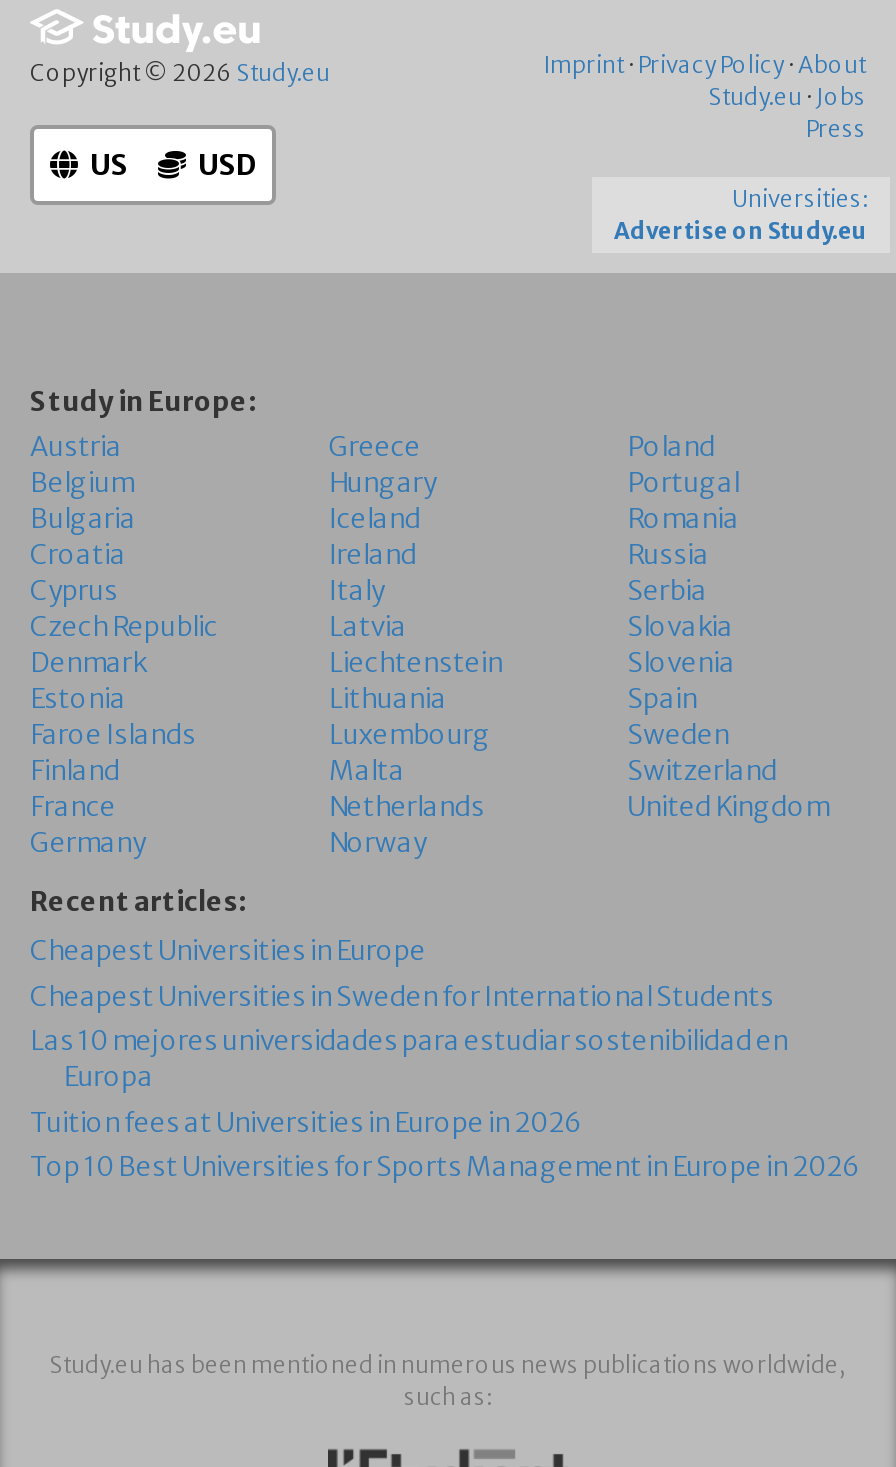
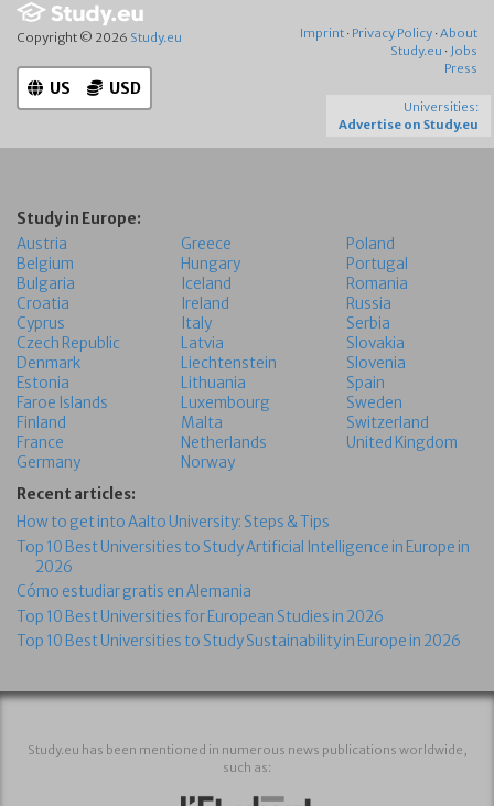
[30,935,860,1185] Cheapest Universities in Europe | Cheapest Universities in Sweden for International Students | Las 10 mejores universidades para estudiar sostenibilidad en | Europa | Tuition fees at Universities in Europe in 2026 | Top 10 Best Universities for Sports Management in Europe in 2026 -> [17,513,470,651] How to get into Aalto University: Steps & Tips | Top 10 Best Universities to Study Artificial Intelligence in Europe in | 2026 | Cómo estudiar gratis en Alemania | Top 10 Best Universities for European Studies in 2026 | Top 10 Best Universities to Study Sustainability in Europe in 2026

